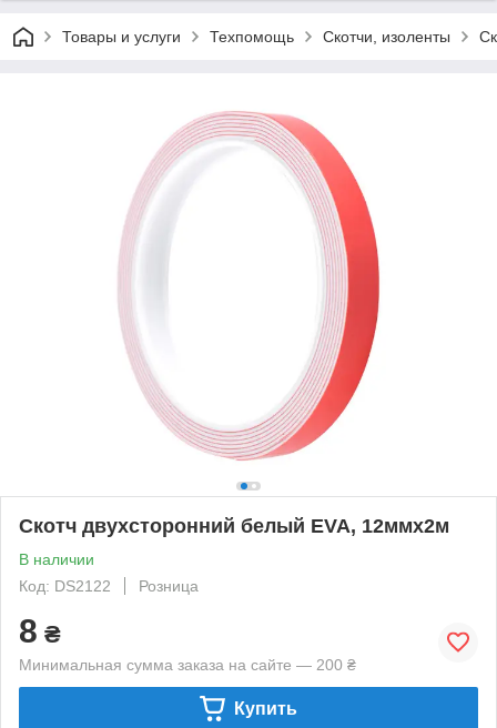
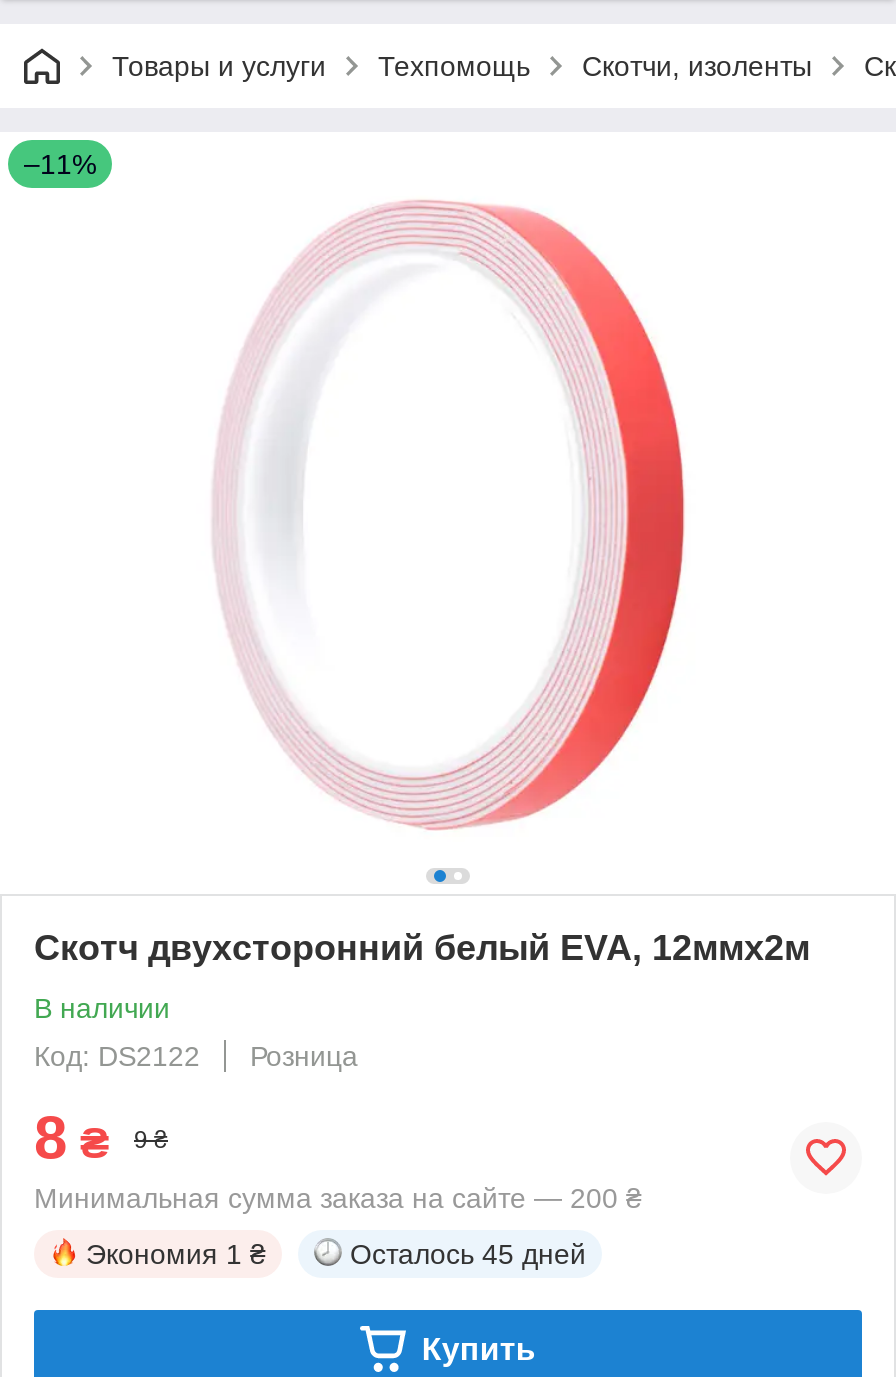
none -> [24,148,96,180] –11%
none -> [134,1126,168,1154] 9 ₴
none -> [86,1238,586,1270] Экономия 1 ₴ | Осталось 45 дней

